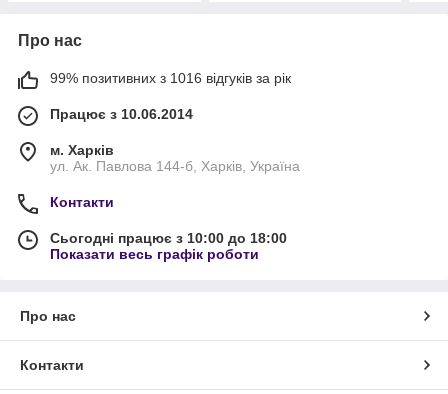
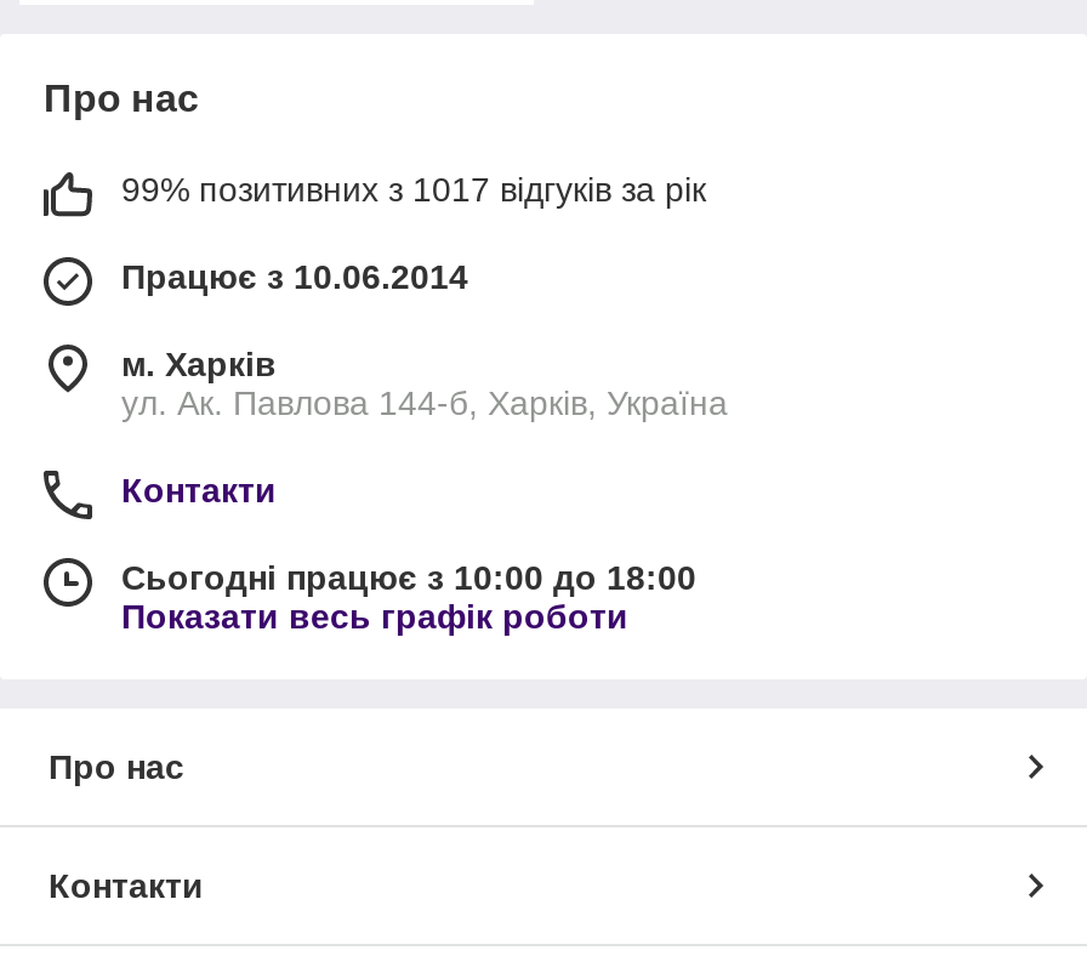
[50,70,291,86] 99% позитивних з 1016 відгуків за рік -> [121,171,706,210] 99% позитивних з 1017 відгуків за рік

